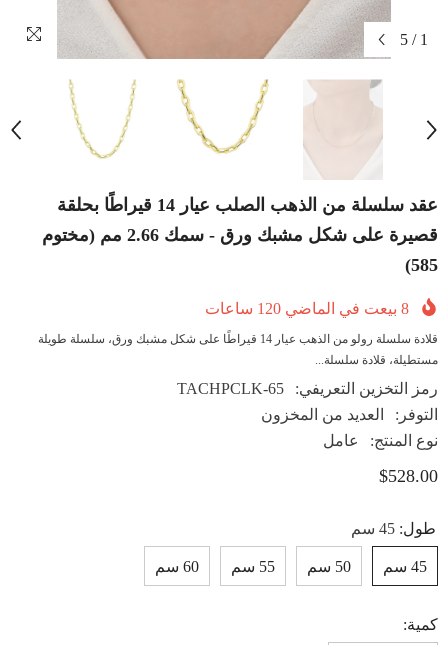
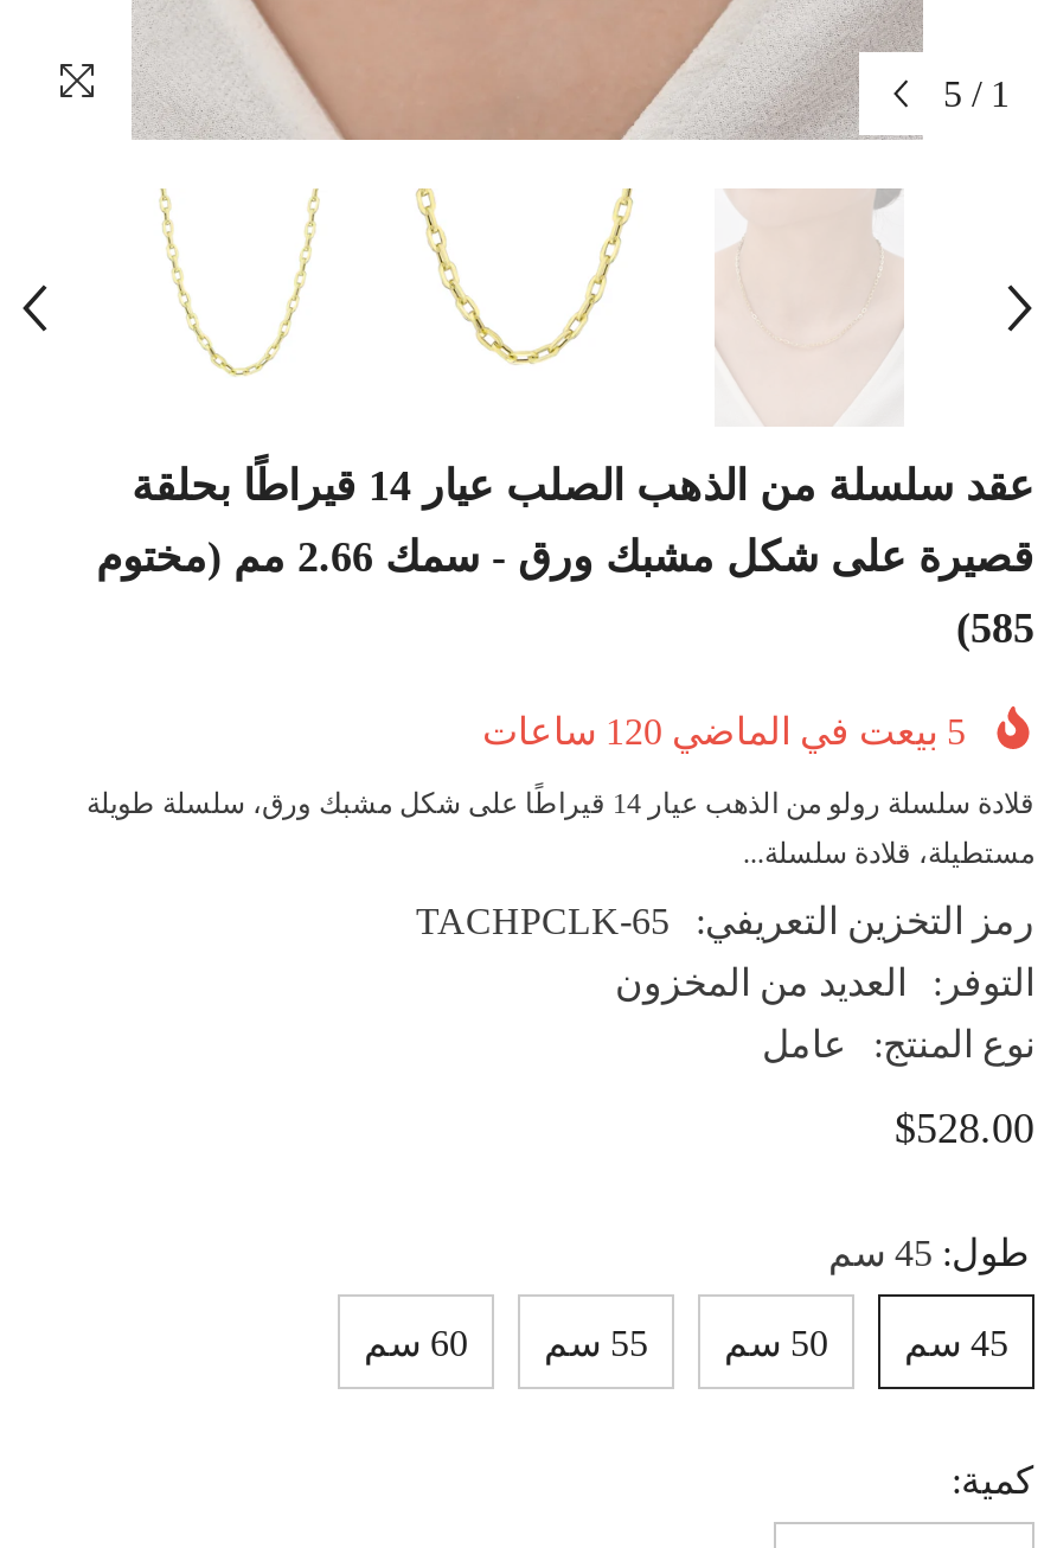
[207,300,411,317] 8 بيعت في الماضي 120 ساعات -> [487,712,970,752] 5 بيعت في الماضي 120 ساعات

